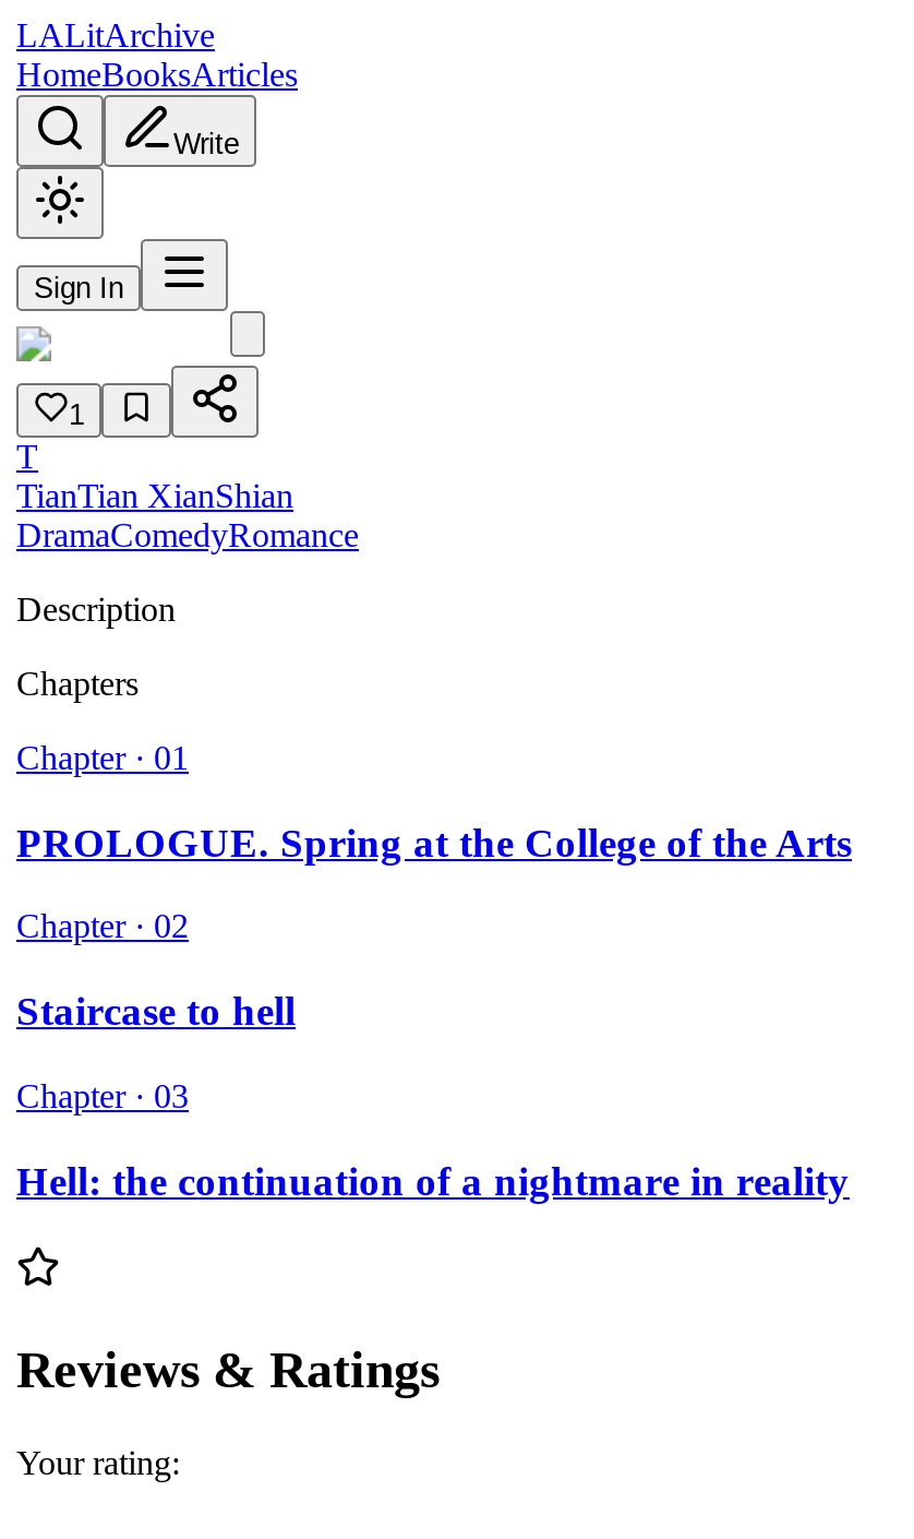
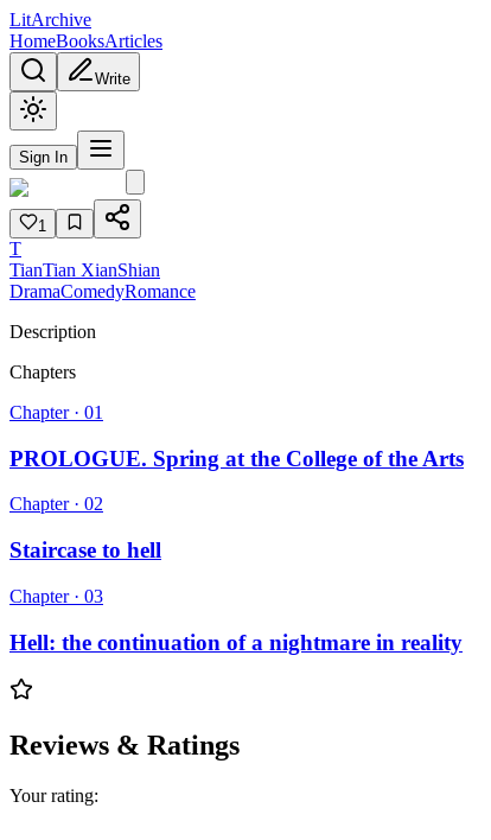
[16,16,215,53] LALitArchive -> [9,9,91,30] LitArchive

